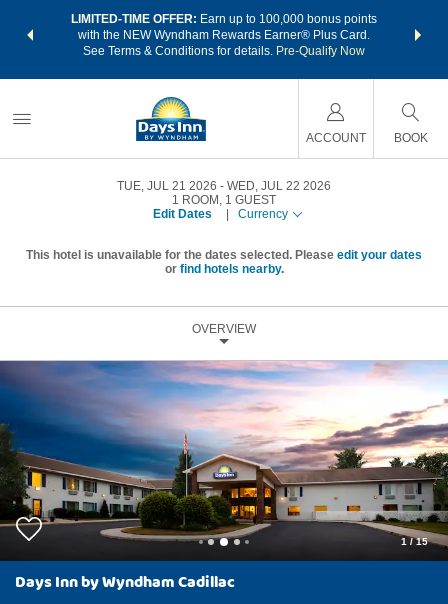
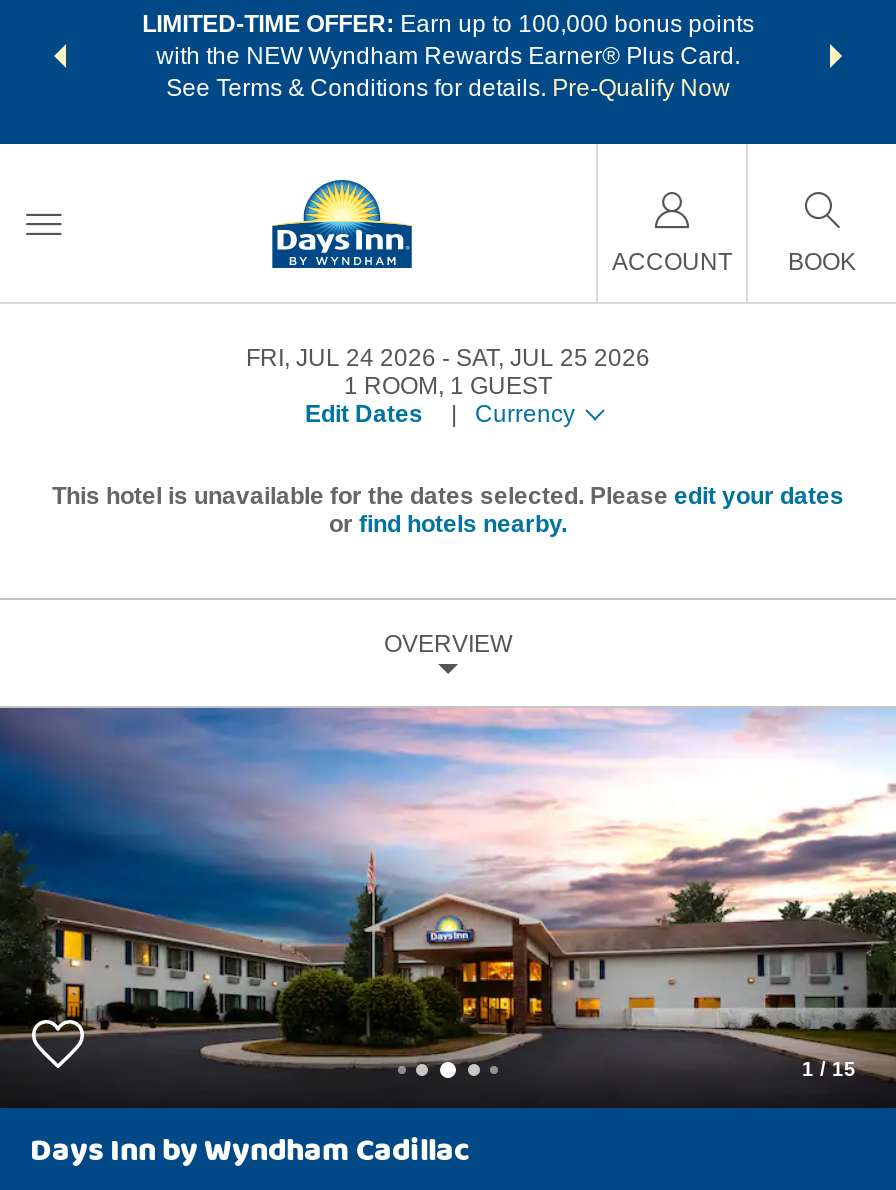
[117,179,217,193] TUE, JUL 21 2026 -> [246,344,436,372] FRI, JUL 24 2026
[227,179,331,193] WED, JUL 22 2026 -> [456,344,650,372] SAT, JUL 25 2026

